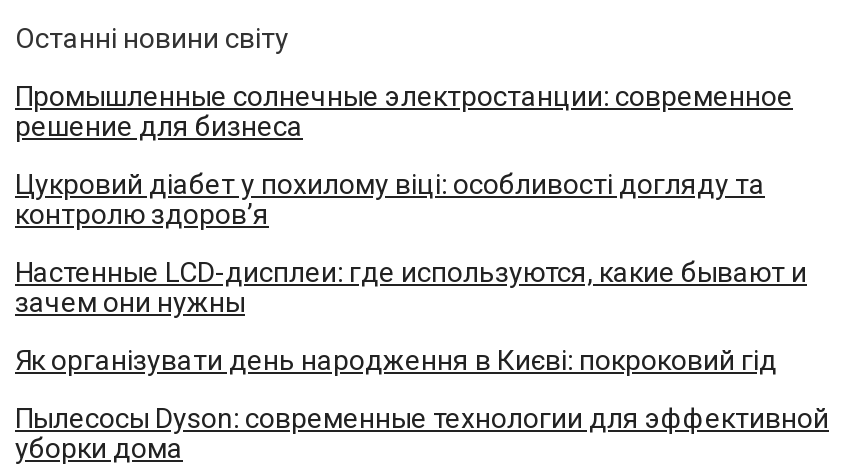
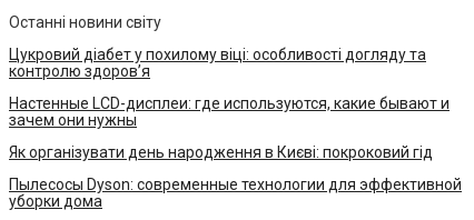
[15,80,793,142] Промышленные солнечные электростанции: современное | решение для бизнеса -> none

